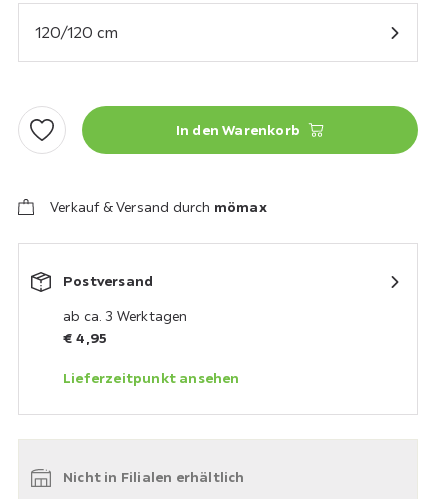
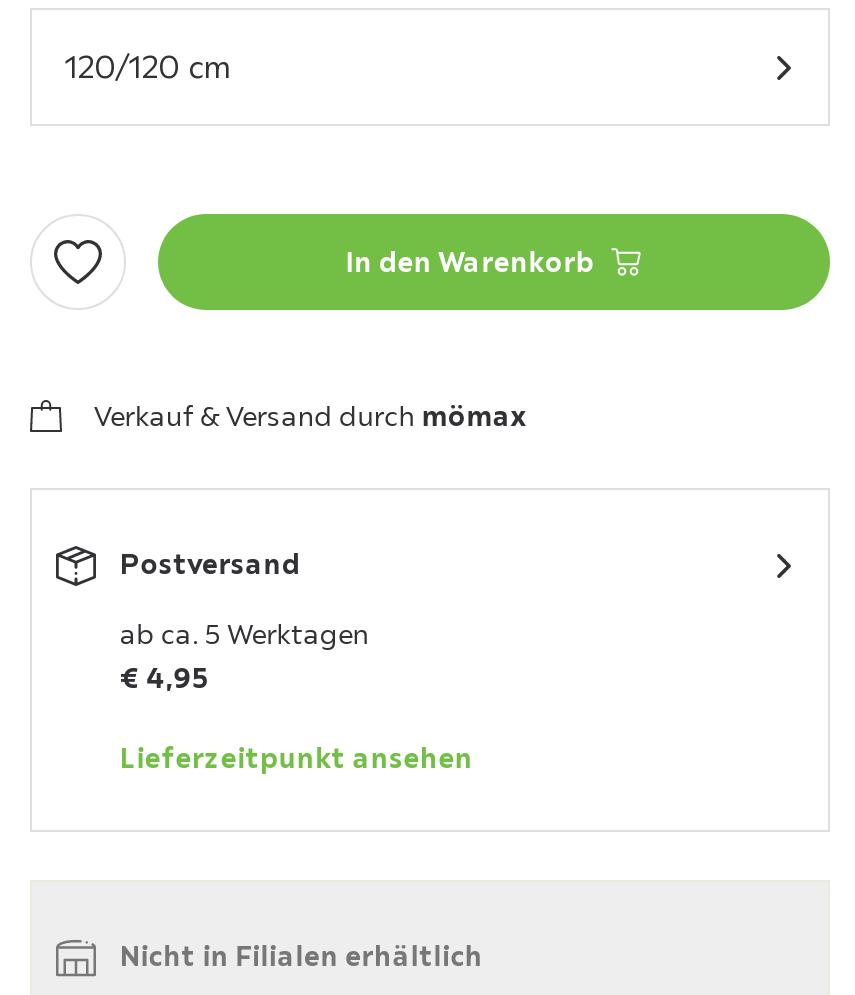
[63,307,188,325] ab ca. 3 Werktagen -> [120,616,369,652] ab ca. 5 Werktagen

